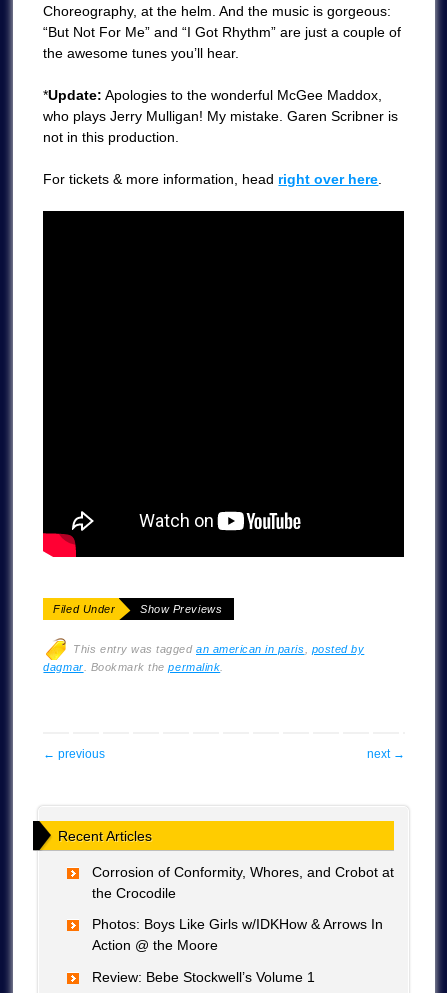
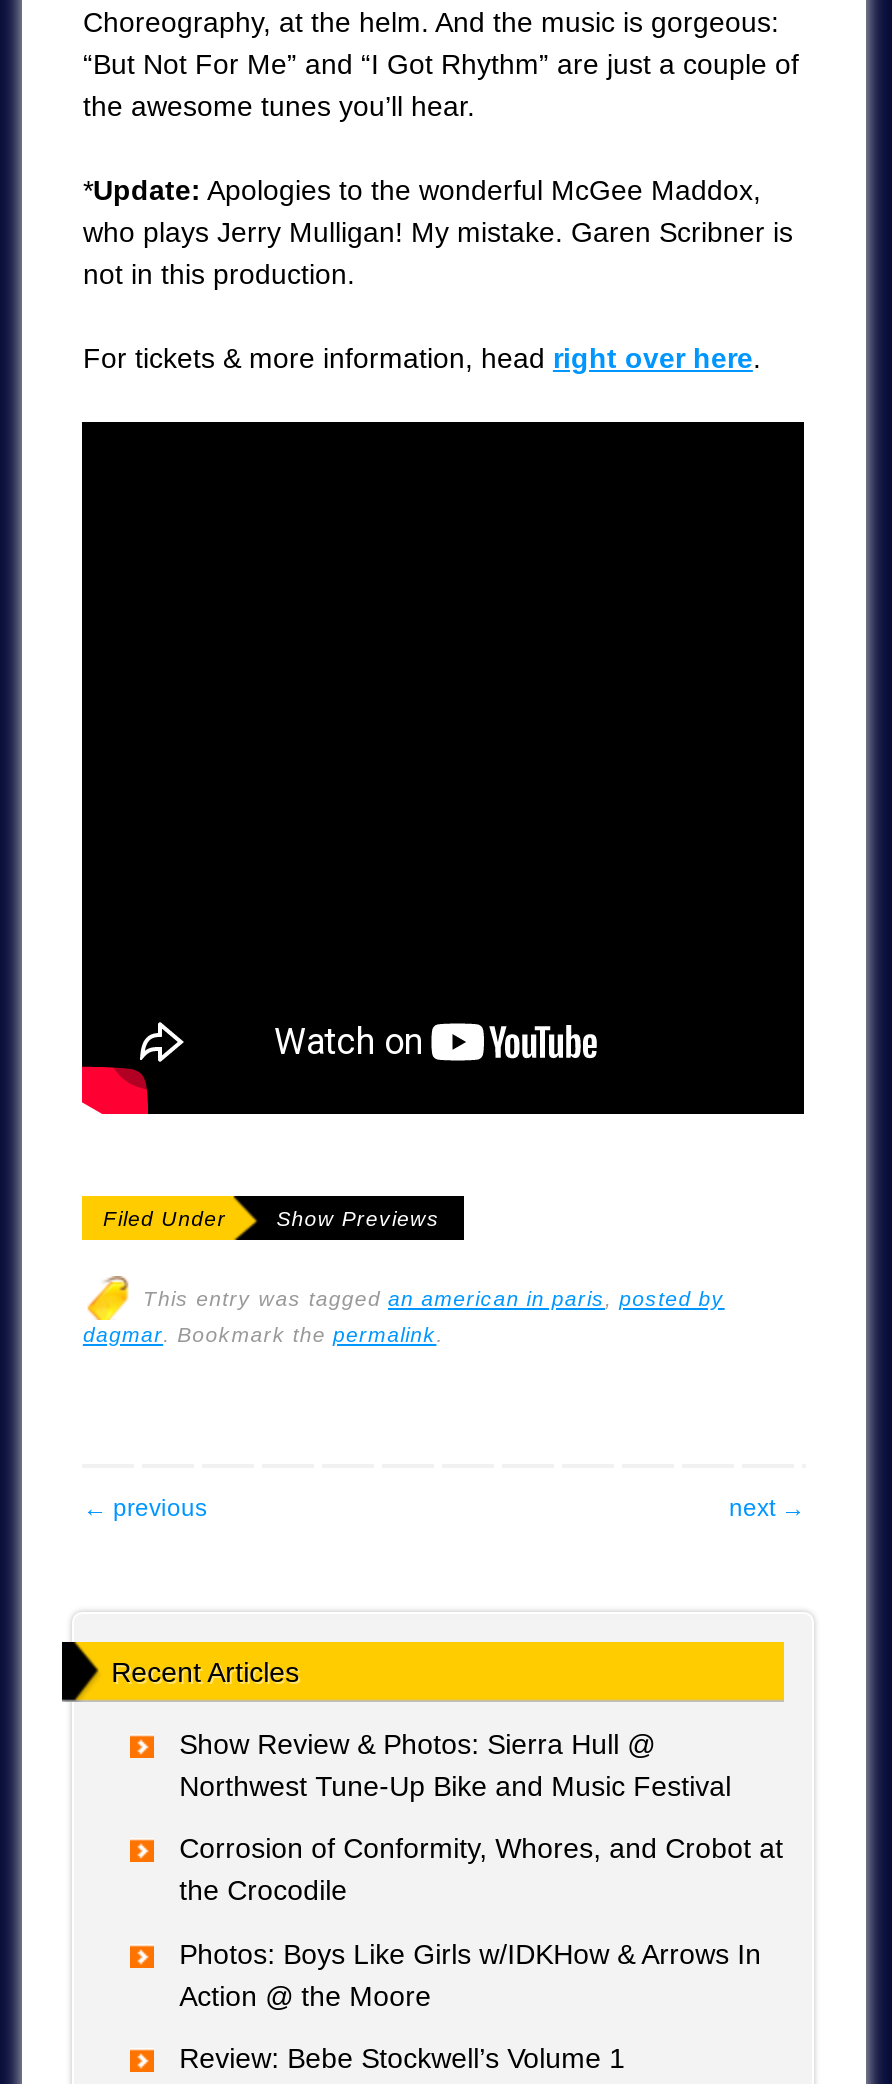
none -> [179,1727,731,1801] Show Review & Photos: Sierra Hull @ | Northwest Tune-Up Bike and Music Festival

